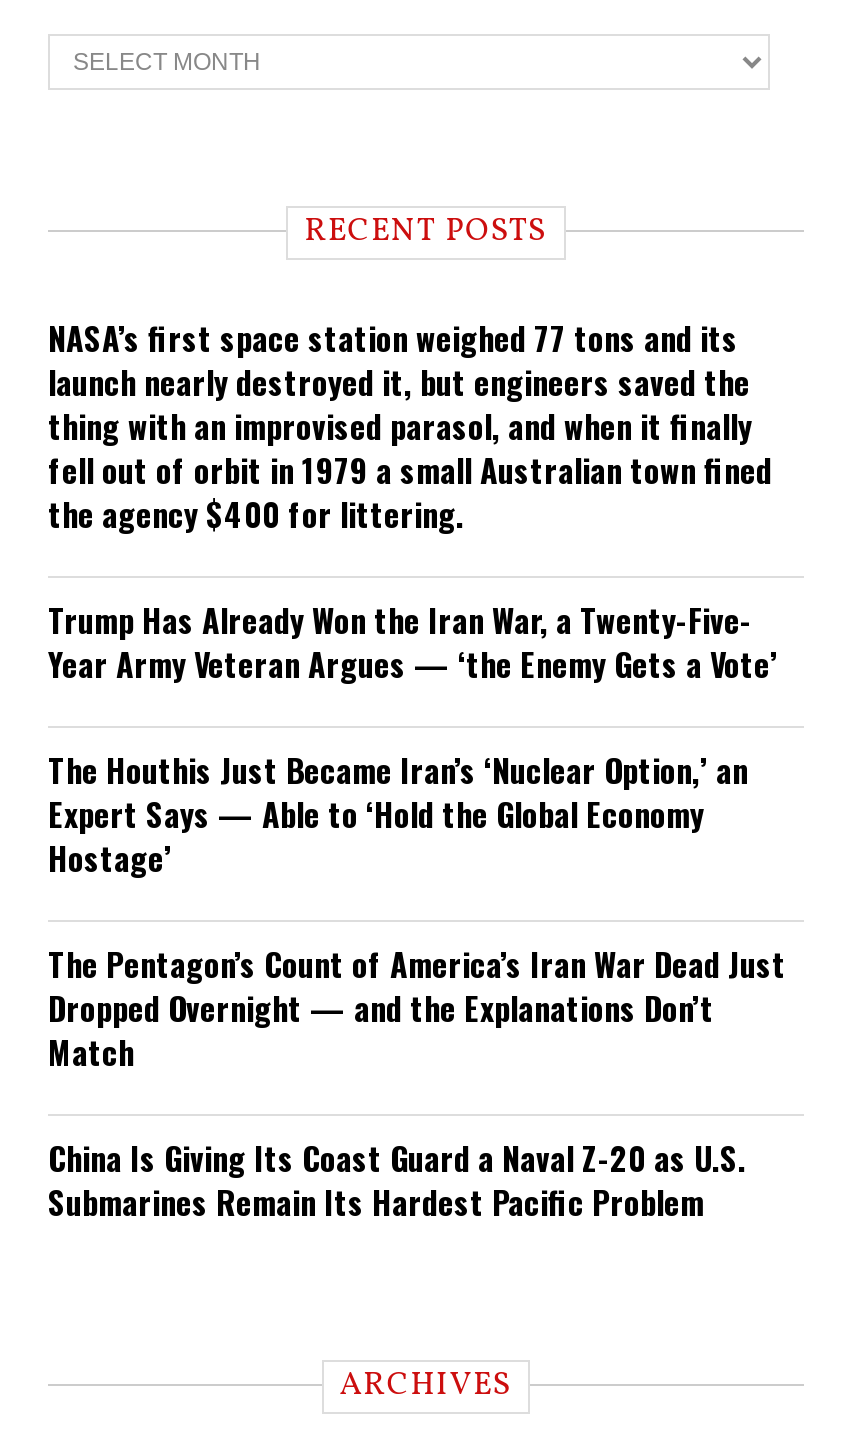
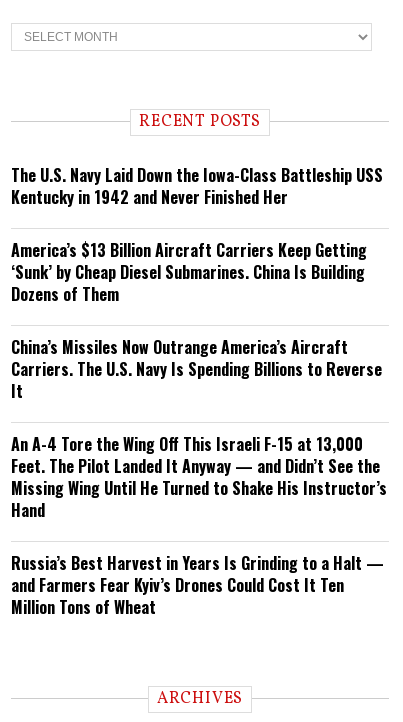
[48,314,772,538] NASA’s first space station weighed 77 tons and its | launch nearly destroyed it, but engineers saved the | thing with an improvised parasol, and when it finally | fell out of orbit in 1979 a small Australian town fined | the agency $400 for littering. -> [11,163,383,209] The U.S. Navy Laid Down the Iowa-Class Battleship USS | Kentucky in 1942 and Never Finished Her
[48,596,778,688] Trump Has Already Won the Iran War, a Twenty-Five- | Year Army Veteran Argues — ‘the Enemy Gets a Vote’ -> [11,238,367,306] America’s $13 Billion Aircraft Carriers Keep Getting | ‘Sunk’ by Cheap Diesel Submarines. China Is Building | Dozens of Them
[48,746,748,882] The Houthis Just Became Iran’s ‘Nuclear Option,’ an | Expert Says — Able to ‘Hold the Global Economy | Hostage’ -> [11,335,382,403] China’s Missiles Now Outrange America’s Aircraft | Carriers. The U.S. Navy Is Spending Billions to Reverse | It
[48,940,786,1076] The Pentagon’s Count of America’s Iran War Dead Just | Dropped Overnight — and the Explanations Don’t | Match -> [11,432,387,522] An A-4 Tore the Wing Off This Israeli F-15 at 13,000 | Feet. The Pilot Landed It Anyway — and Didn’t See the | Missing Wing Until He Turned to Shake His Instructor’s | Hand
[48,1134,746,1226] China Is Giving Its Coast Guard a Naval Z-20 as U.S. | Submarines Remain Its Hardest Pacific Problem -> [11,551,384,619] Russia’s Best Harvest in Years Is Grinding to a Halt — | and Farmers Fear Kyiv’s Drones Could Cost It Ten | Million Tons of Wheat

